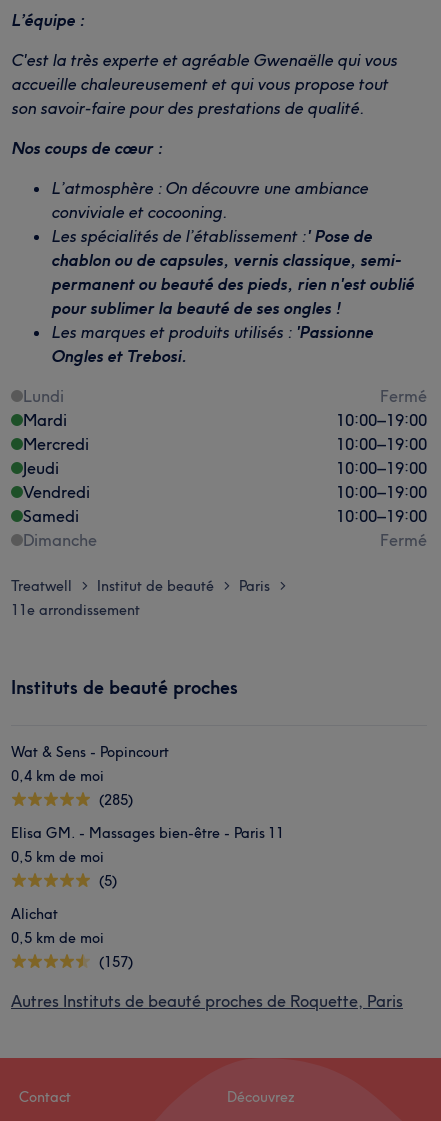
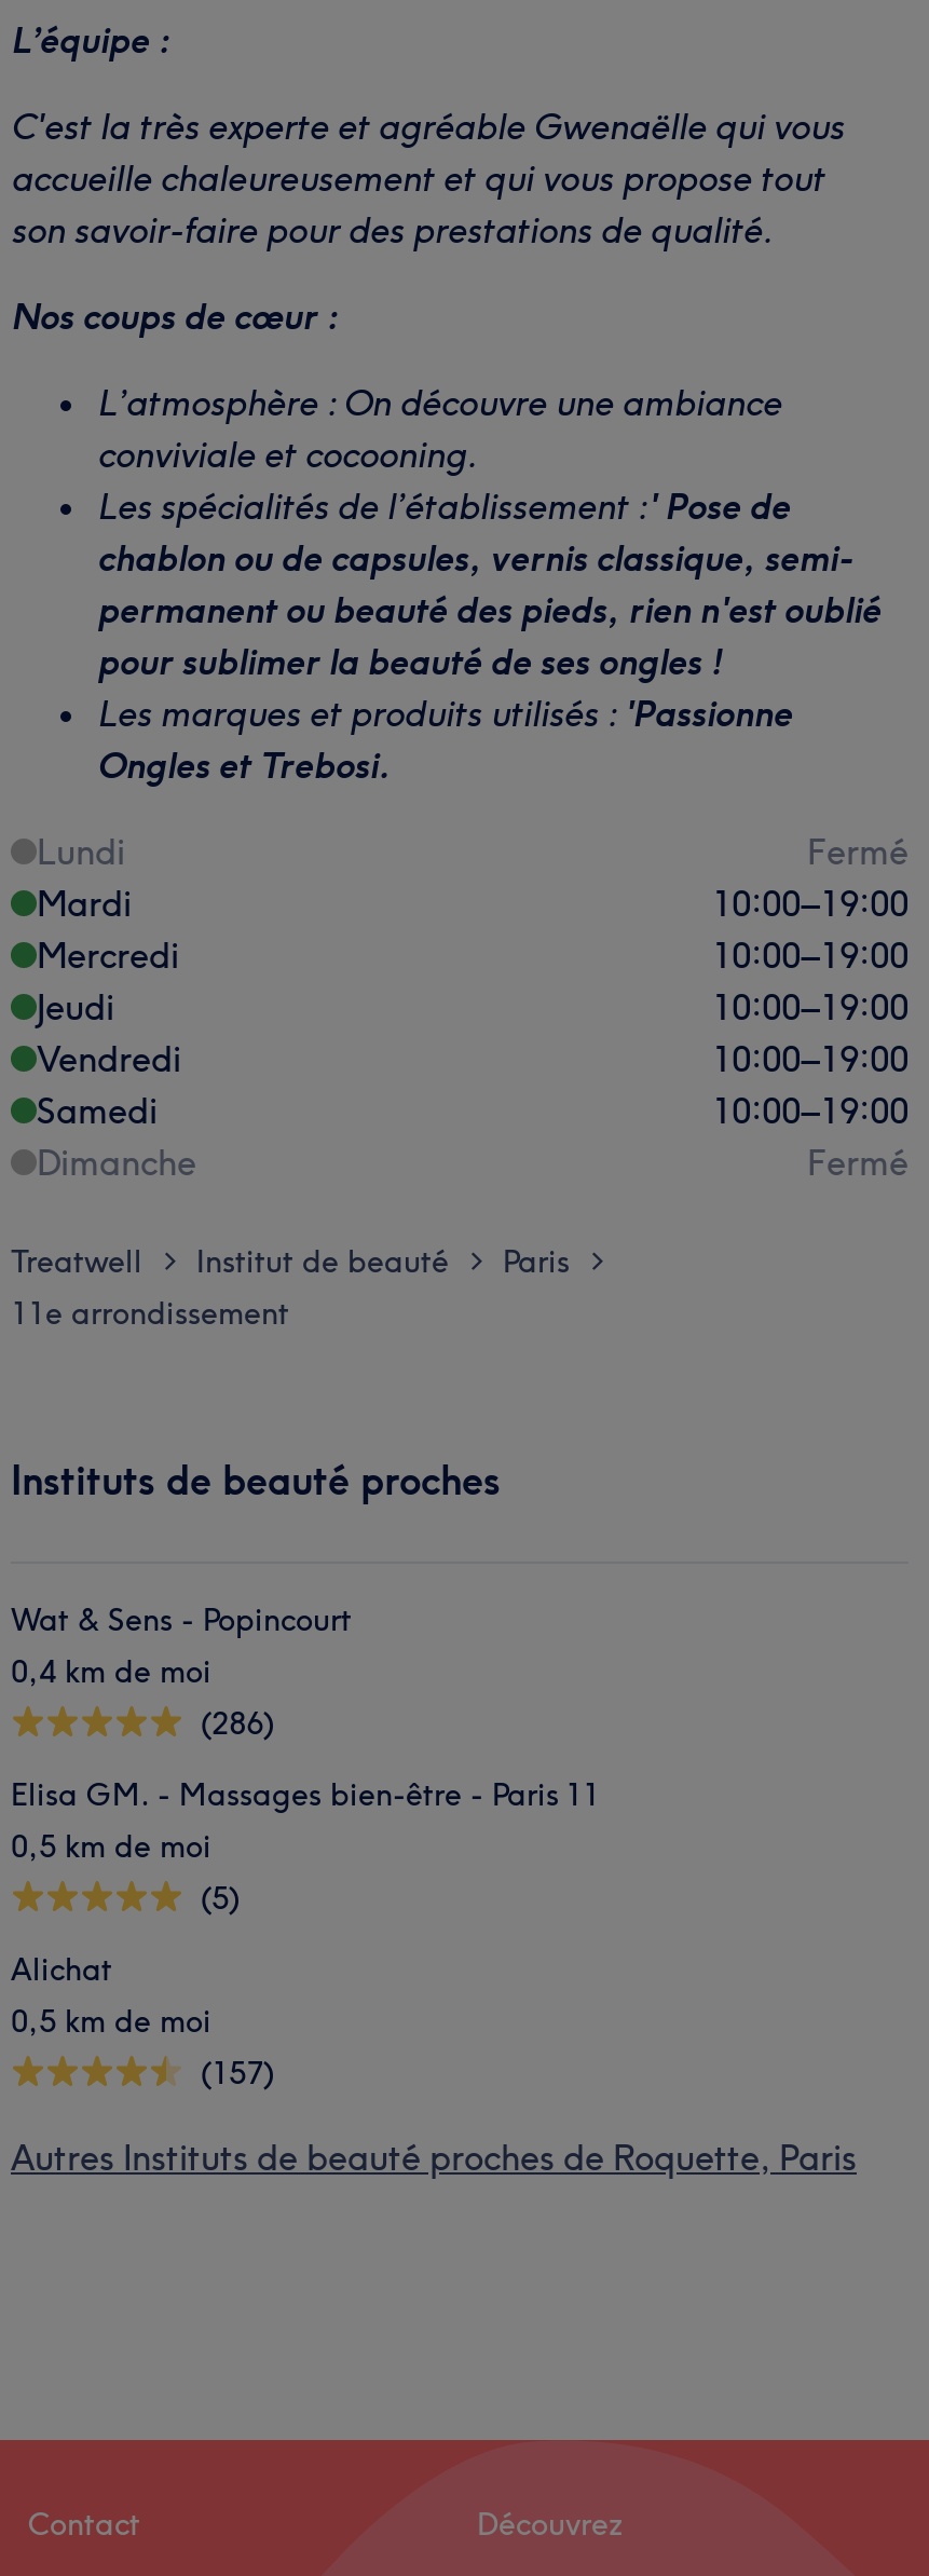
[99,791,133,809] (285) -> [201,1704,274,1743] (286)

